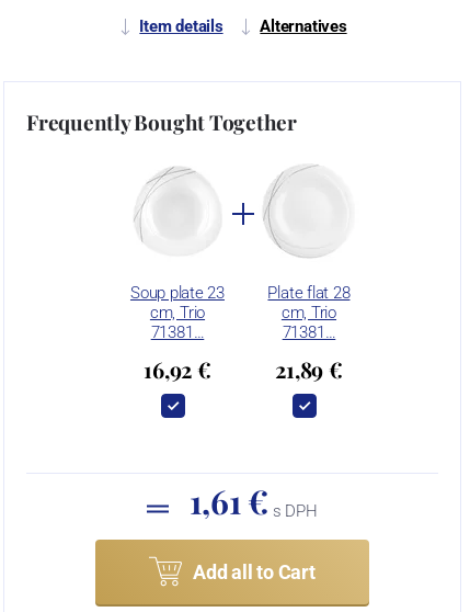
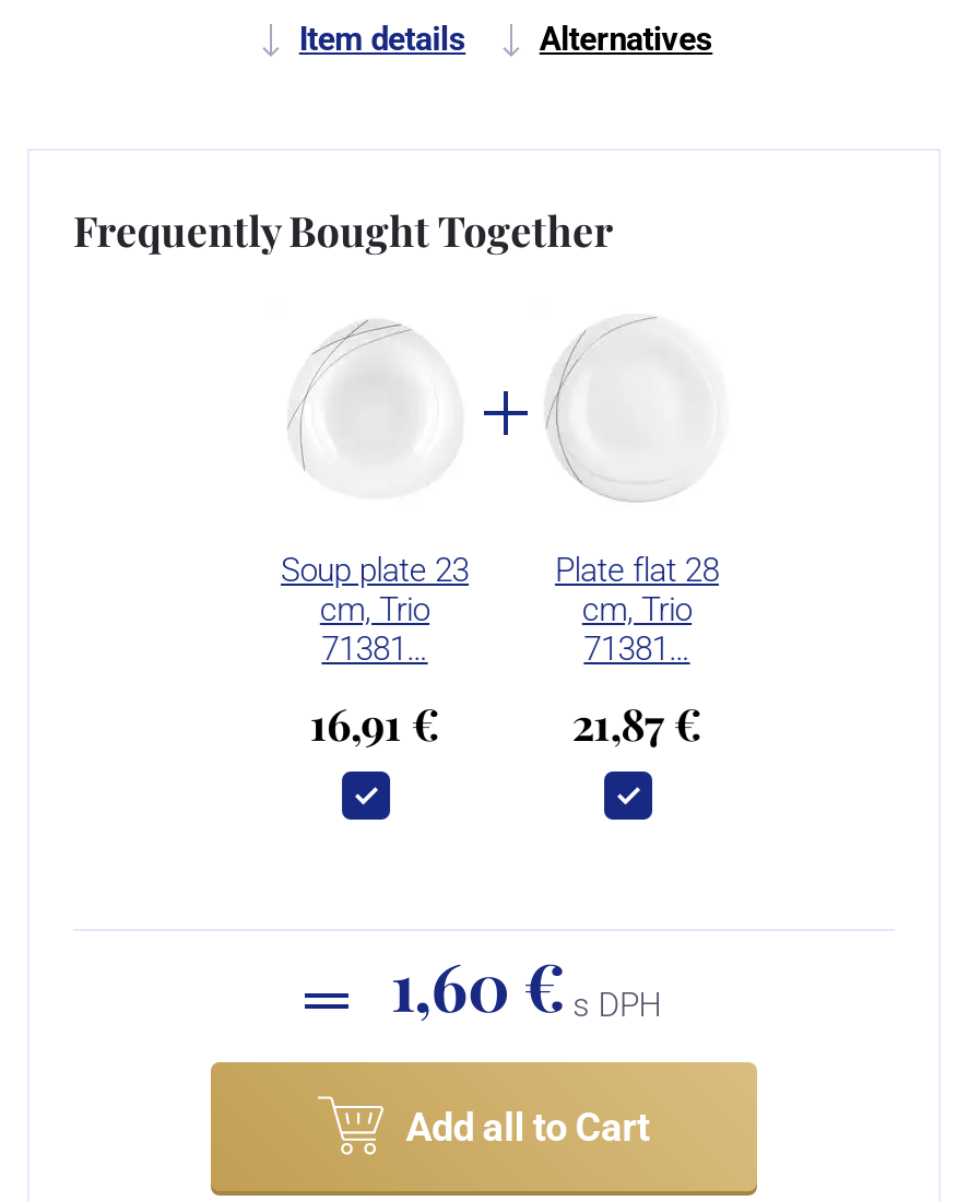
[144,354,211,384] 16,92 € -> [310,692,440,751] 16,91 €
[275,354,343,384] 21,89 € -> [572,692,702,751] 21,87 €
[190,479,317,523] 1,61 € s DPH -> [390,942,662,1029] 1,60 € s DPH

